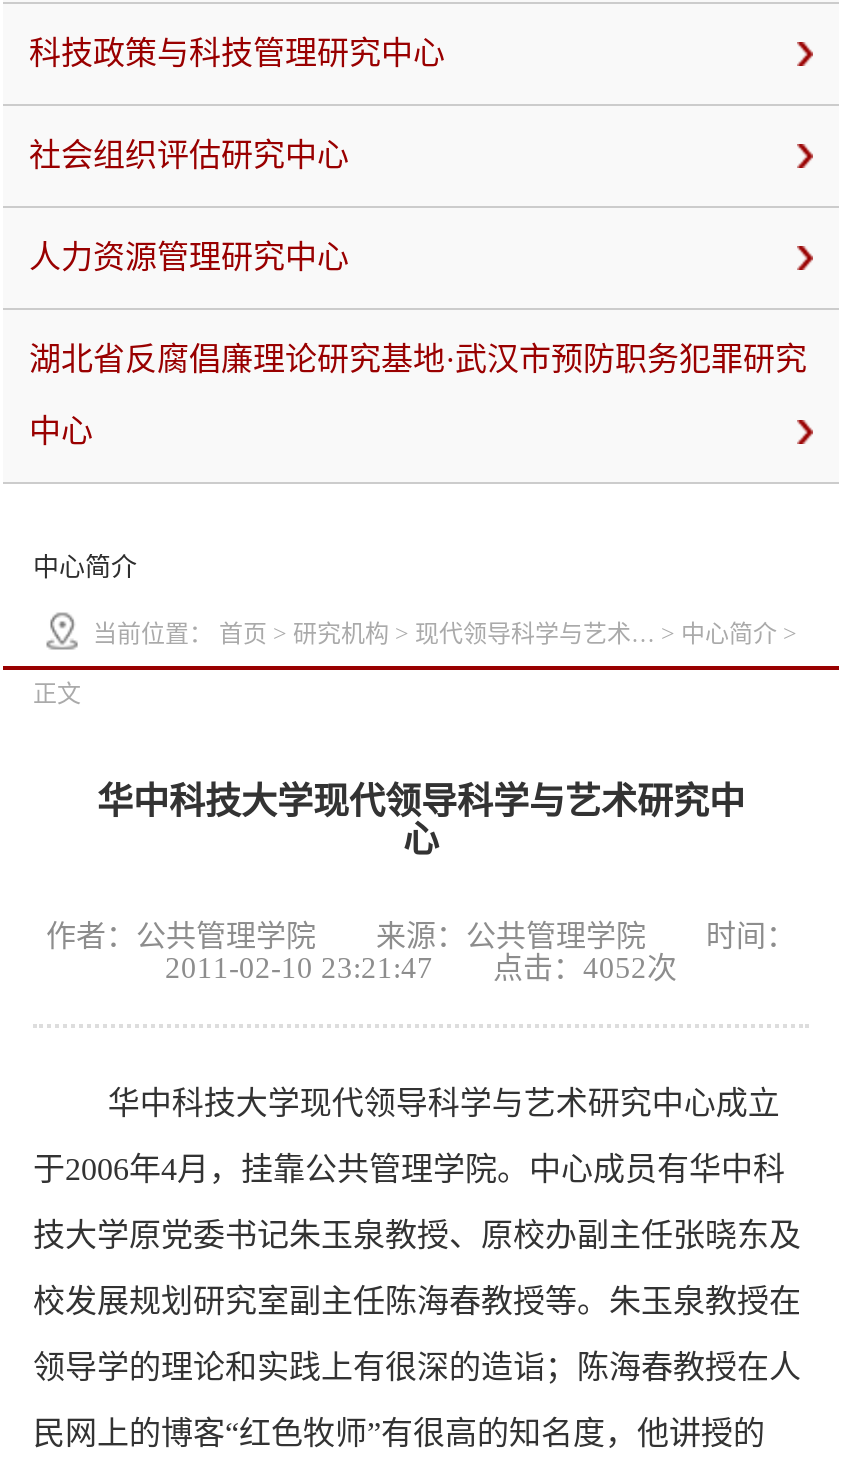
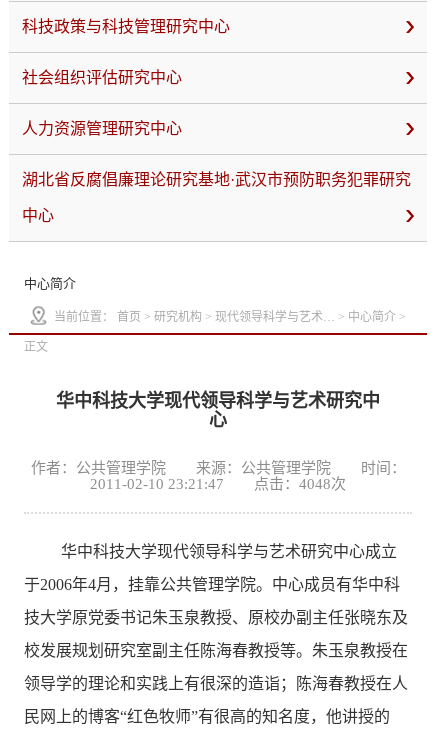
[165,951,677,983] 2011-02-10 23:21:47 点击：4052次 -> [90,475,346,491] 2011-02-10 23:21:47 点击：4048次

